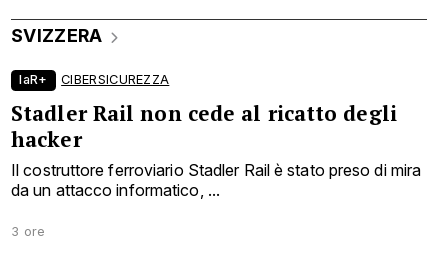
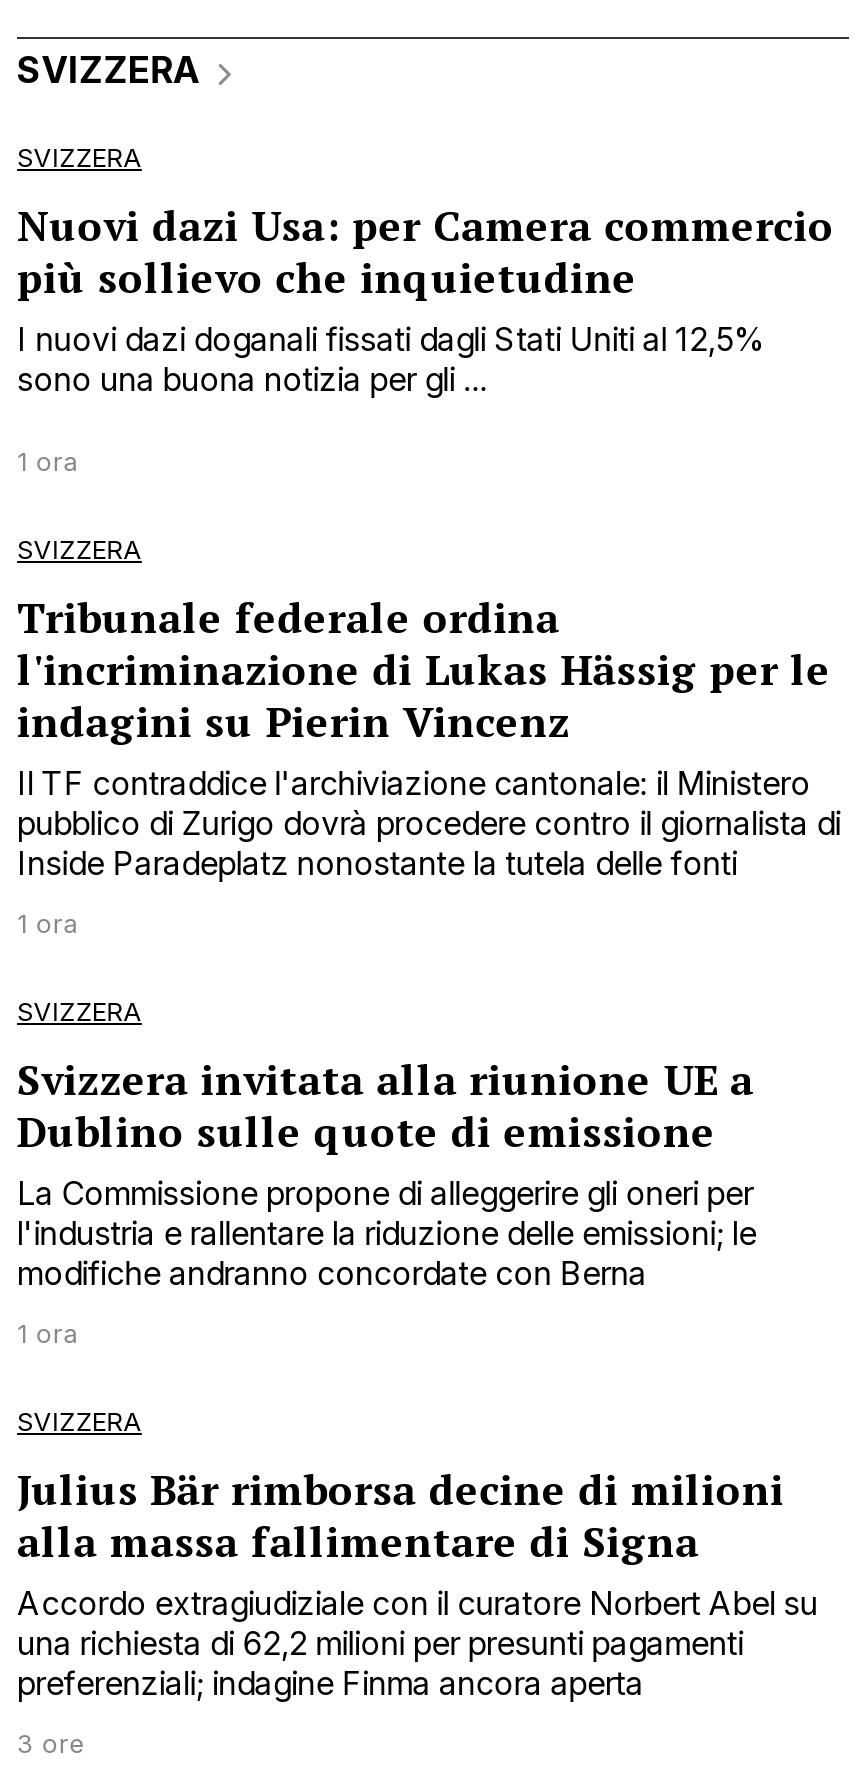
[11,72,421,200] laR+ | CIBERSICUREZZA | Stadler Rail non cede al ricatto degli | hacker | Il costruttore ferroviario Stadler Rail è stato preso di mira | da un attacco informatico, ... -> [17,144,841,1704] SVIZZERA | Nuovi dazi Usa: per Camera commercio | più sollievo che inquietudine | I nuovi dazi doganali fissati dagli Stati Uniti al 12,5% | sono una buona notizia per gli ... | 1 ora | SVIZZERA | Tribunale federale ordina | l'incriminazione di Lukas Hässig per le | indagini su Pierin Vincenz | Il TF contraddice l'archiviazione cantonale: il Ministero | pubblico di Zurigo dovrà procedere contro il giornalista di | Inside Paradeplatz nonostante la tutela delle fonti | 1 ora | SVIZZERA | Svizzera invitata alla riunione UE a | Dublino sulle quote di emissione | La Commissione propone di alleggerire gli oneri per | l'industria e rallentare la riduzione delle emissioni; le | modifiche andranno concordate con Berna | 1 ora | SVIZZERA | Julius Bär rimborsa decine di milioni | alla massa fallimentare di Signa | Accordo extragiudiziale con il curatore Norbert Abel su | una richiesta di 62,2 milioni per presunti pagamenti | preferenziali; indagine Finma ancora aperta

